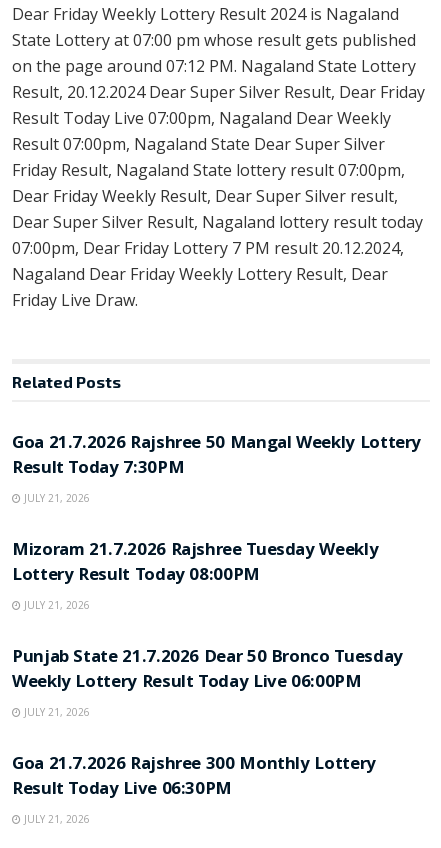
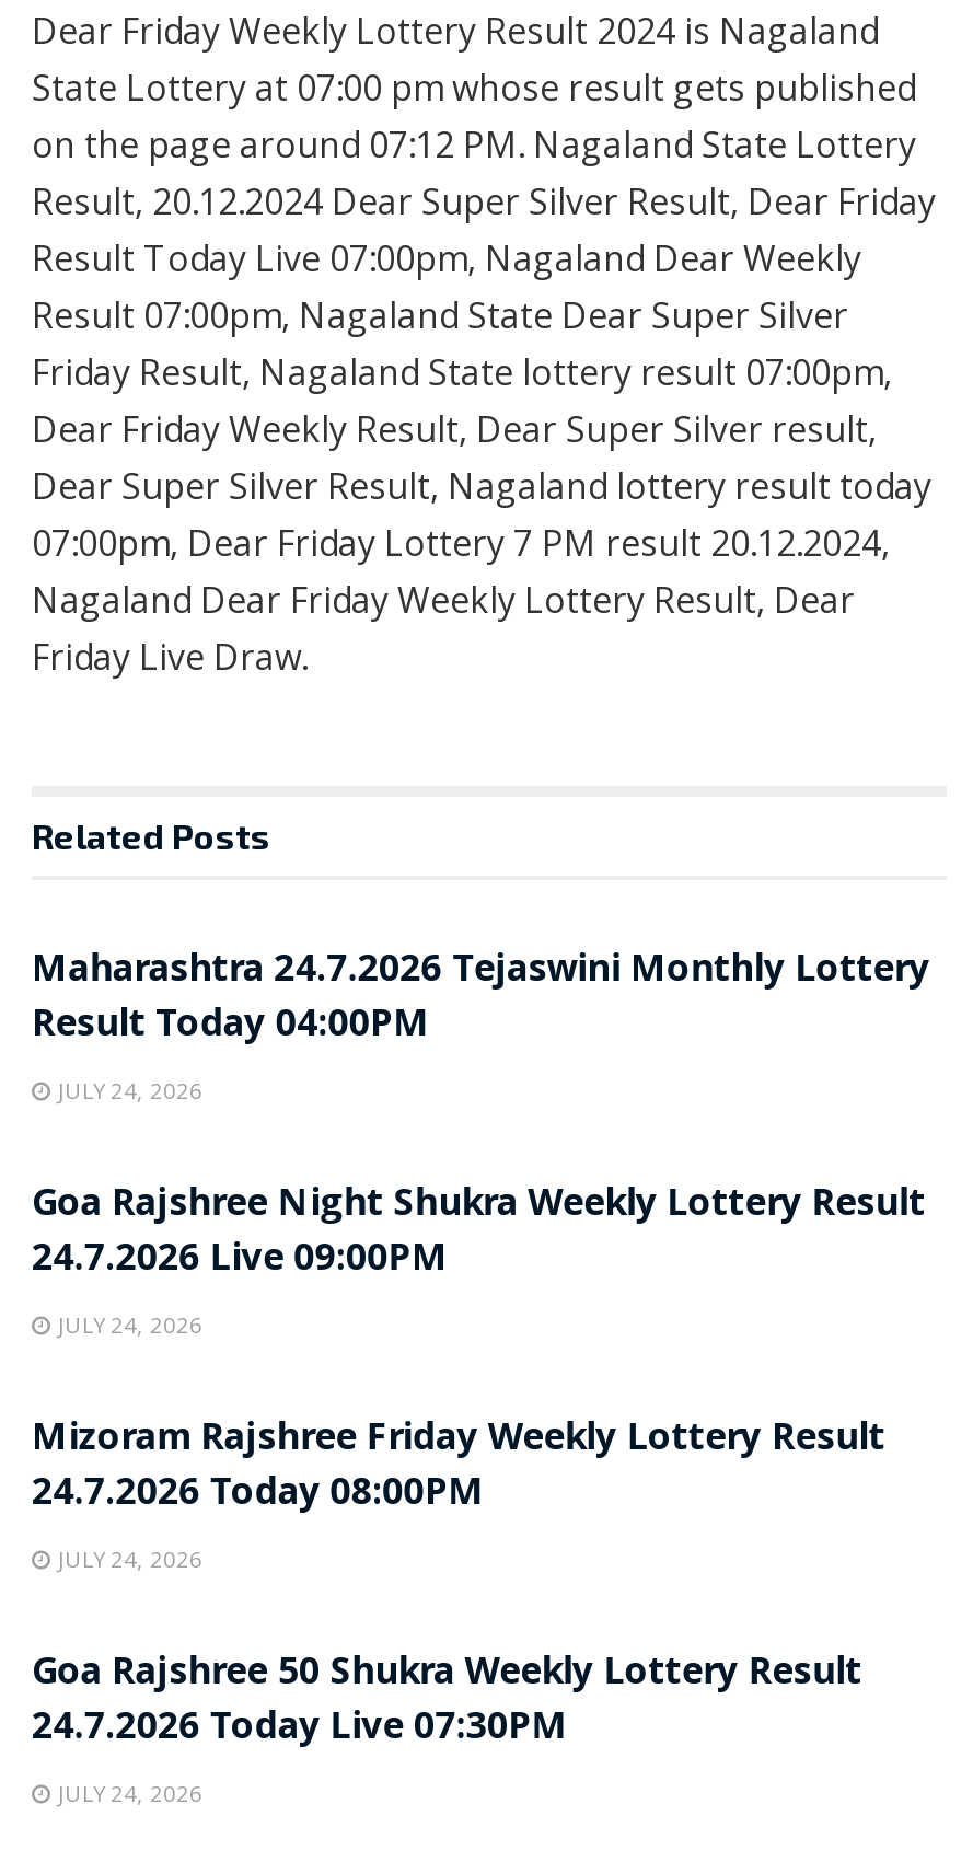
[12,430,421,505] Goa 21.7.2026 Rajshree 50 Mangal Weekly Lottery | Result Today 7:30PM | JULY 21, 2026 -> [32,941,929,1105] Maharashtra 24.7.2026 Tejaswini Monthly Lottery | Result Today 04:00PM | JULY 24, 2026
[12,537,378,612] Mizoram 21.7.2026 Rajshree Tuesday Weekly | Lottery Result Today 08:00PM | JULY 21, 2026 -> [32,1175,925,1340] Goa Rajshree Night Shukra Weekly Lottery Result | 24.7.2026 Live 09:00PM | JULY 24, 2026
[12,644,403,719] Punjab State 21.7.2026 Dear 50 Bronco Tuesday | Weekly Lottery Result Today Live 06:00PM | JULY 21, 2026 -> [32,1410,885,1574] Mizoram Rajshree Friday Weekly Lottery Result | 24.7.2026 Today 08:00PM | JULY 24, 2026
[12,751,376,826] Goa 21.7.2026 Rajshree 300 Monthly Lottery | Result Today Live 06:30PM | JULY 21, 2026 -> [32,1644,862,1808] Goa Rajshree 50 Shukra Weekly Lottery Result | 24.7.2026 Today Live 07:30PM | JULY 24, 2026

